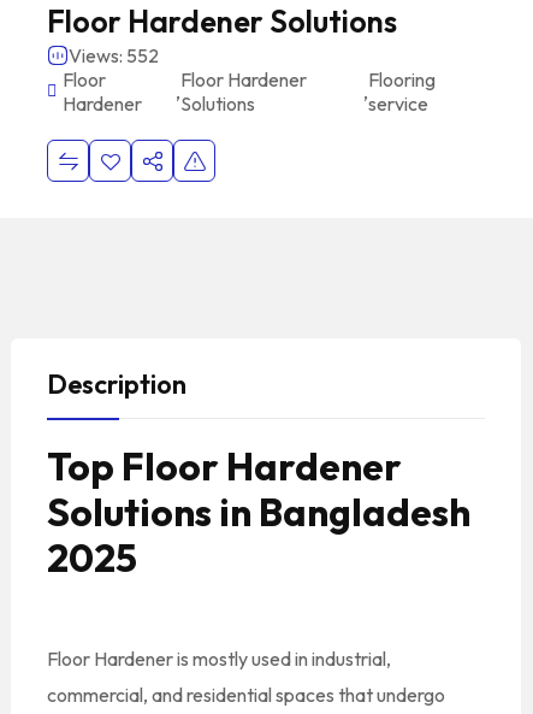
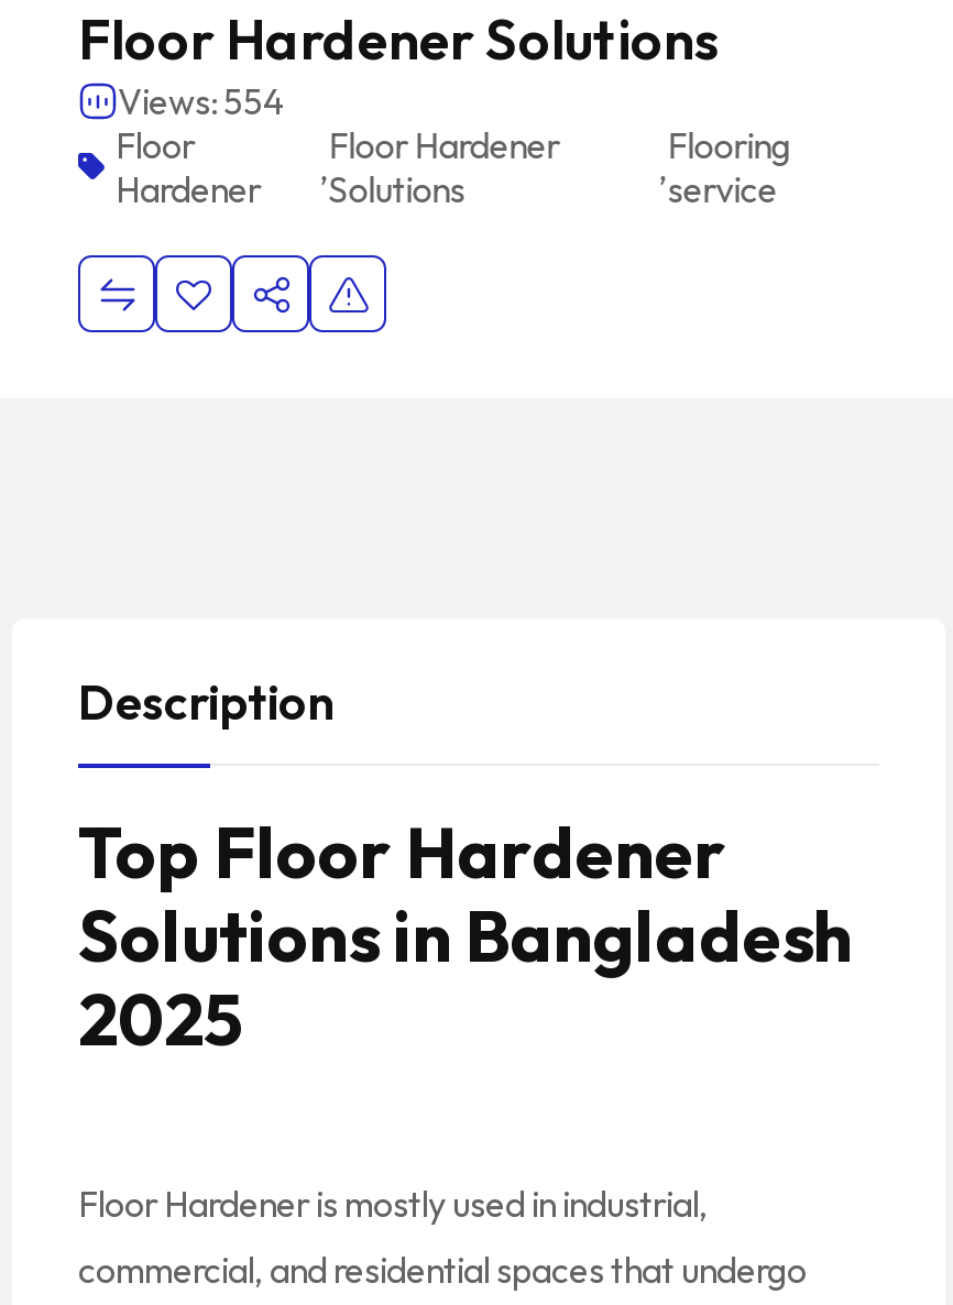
[69,44,159,68] Views: 552 -> [118,80,283,124] Views: 554

